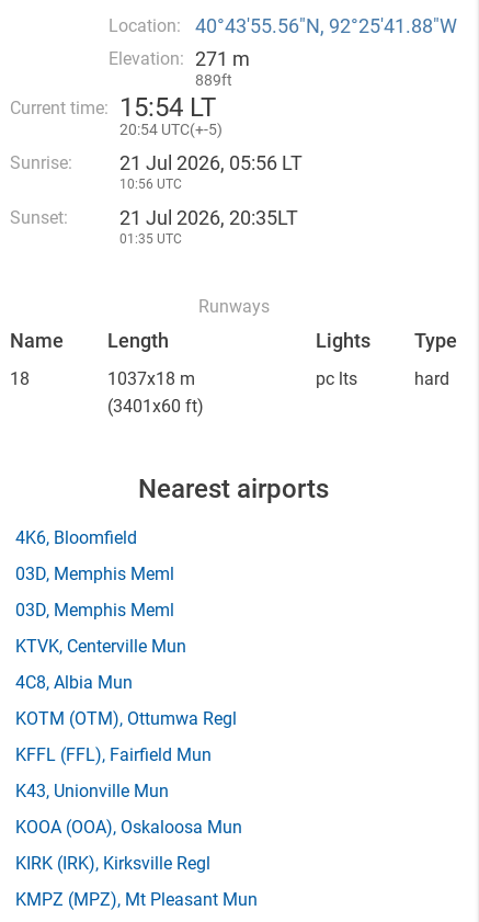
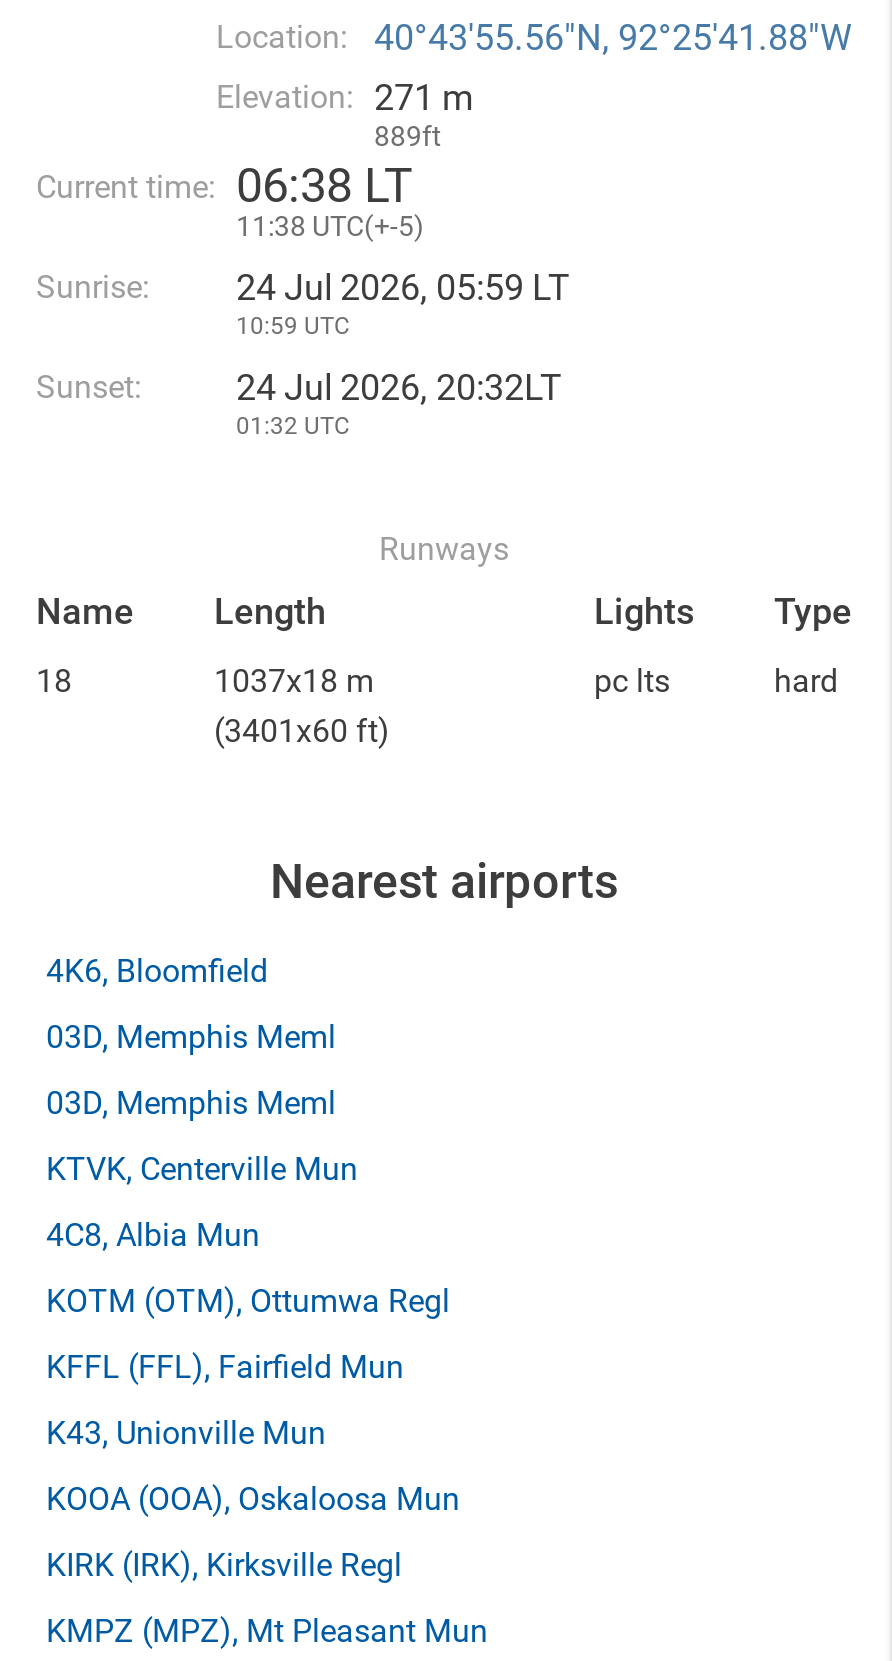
[10,92,216,123] Current time: 15:54 LT -> [36,158,412,214] Current time: 06 38 LT
[119,121,223,138] 20:54 UTC(+-5) -> [236,210,424,242] 11 38 UTC(+-5)
[119,151,303,174] 21 Jul 2026, 05:56 LT -> [236,266,570,308] 24 Jul 2026, 05:59 LT
[119,177,182,192] 10:56 UTC -> [236,312,350,340] 10:59 UTC
[119,206,298,229] 21 Jul 2026, 20:35LT -> [236,366,562,408] 24 Jul 2026, 20:32LT
[119,231,182,247] 01:35 UTC -> [236,412,350,440] 01:32 UTC

